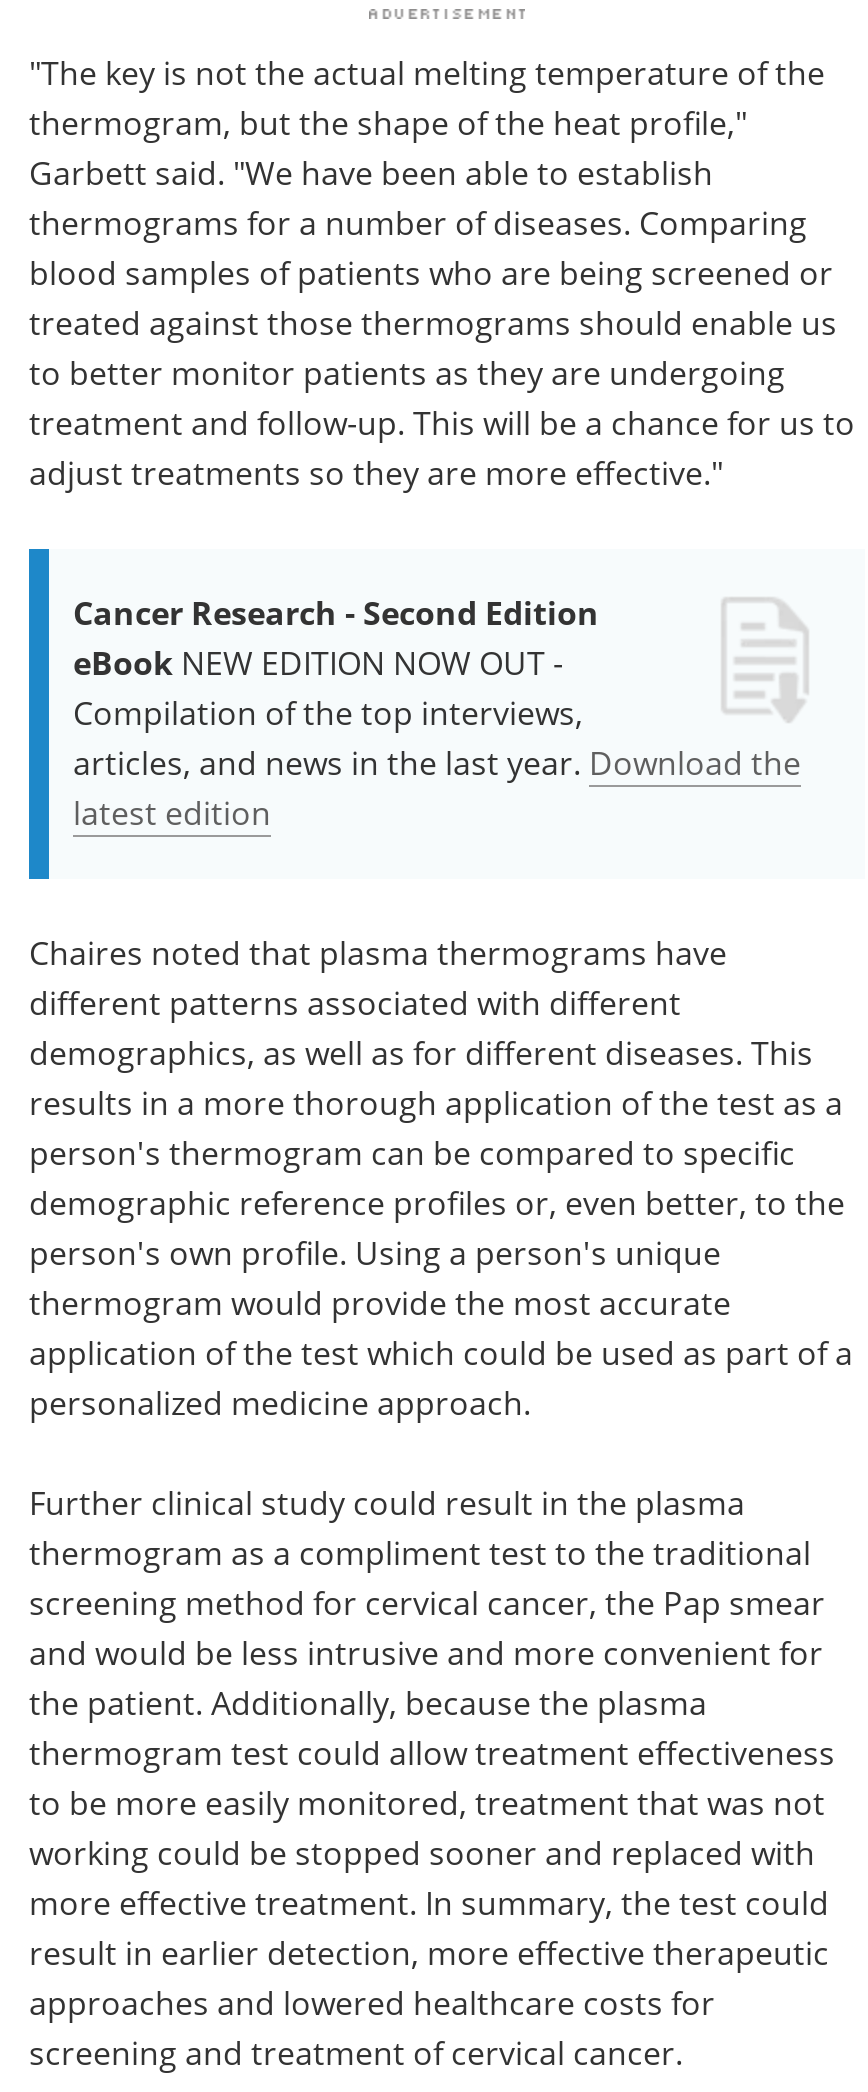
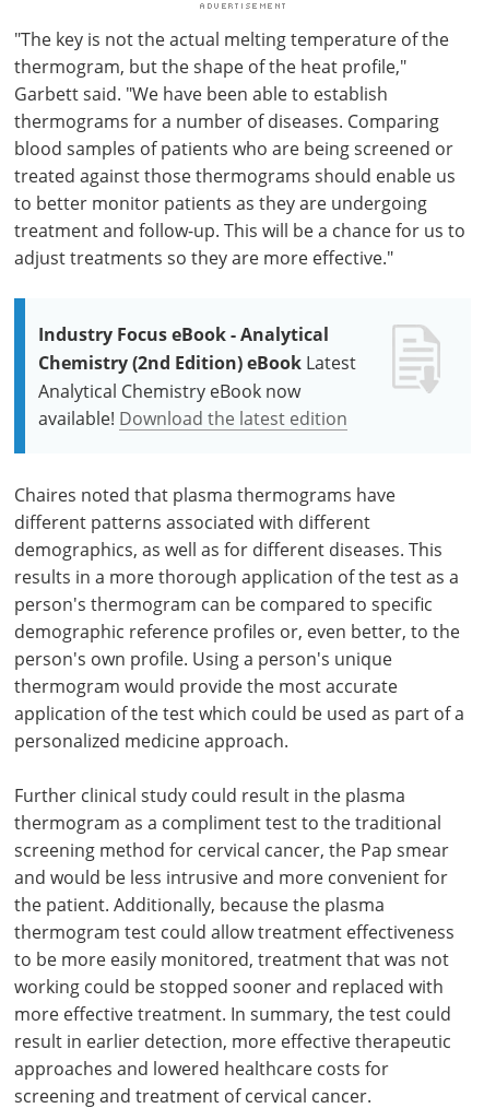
[73,591,801,835] Cancer Research - Second Edition | eBook NEW EDITION NOW OUT - | Compilation of the top interviews, | articles, and news in the last year. Download the | latest edition -> [38,322,356,429] Industry Focus eBook - Analytical | Chemistry (2nd Edition) eBook Latest | Analytical Chemistry eBook now | available! Download the latest edition

